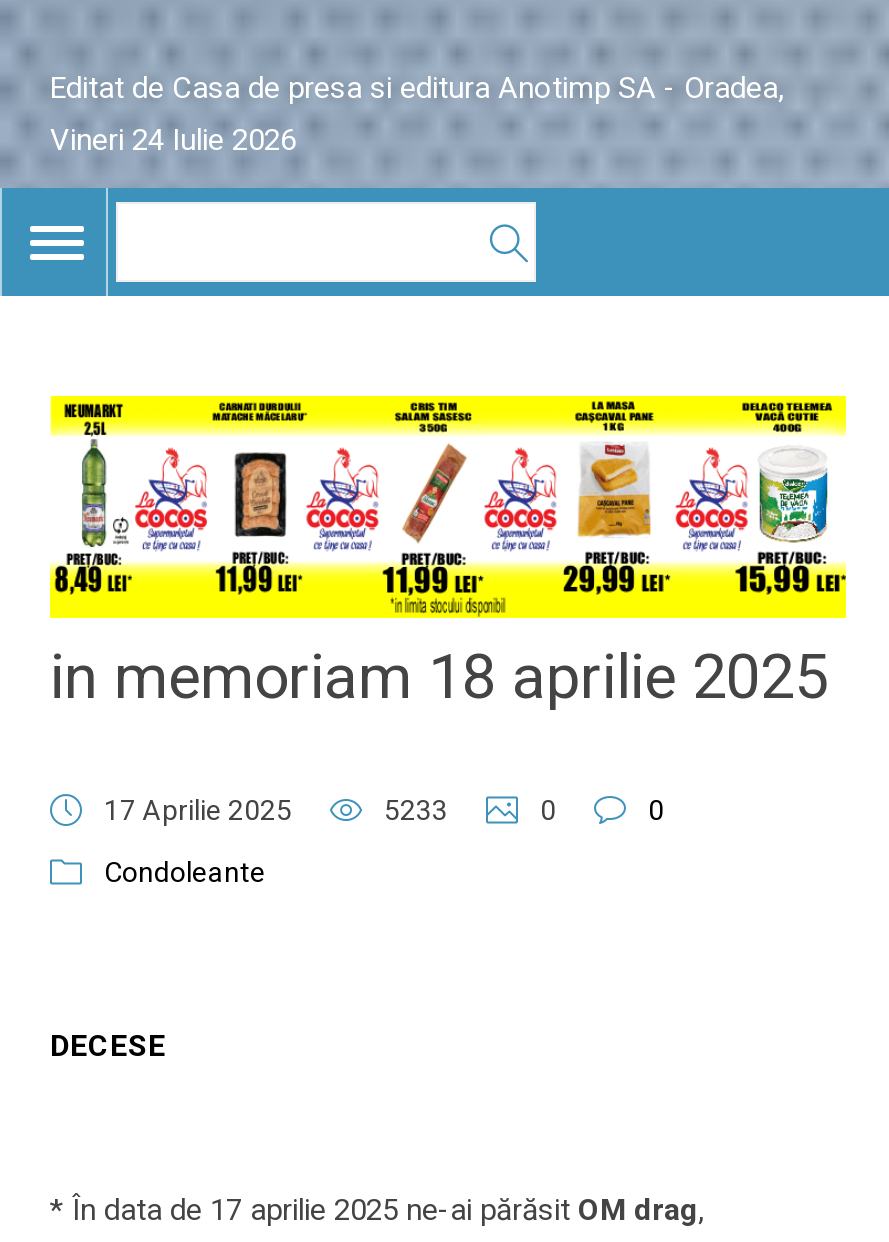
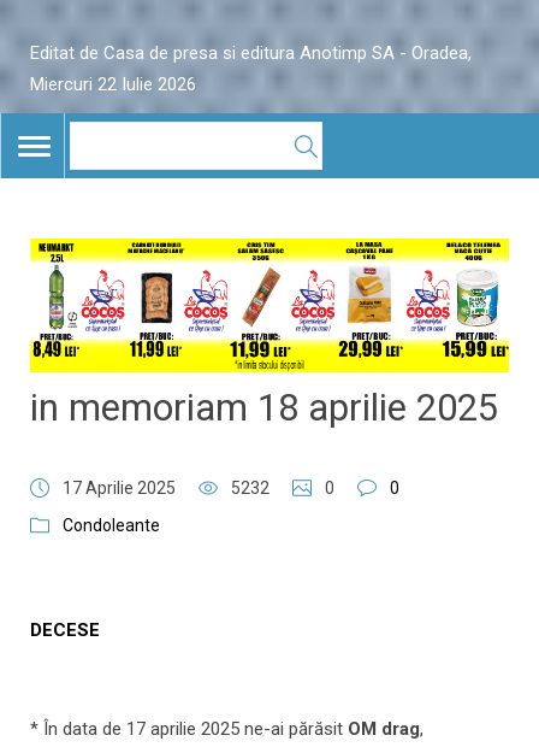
[50,122,296,158] Vineri 24 Iulie 2026 -> [30,73,196,95] Miercuri 22 Iulie 2026
[384,793,448,825] 5233 -> [231,478,269,497] 5232

